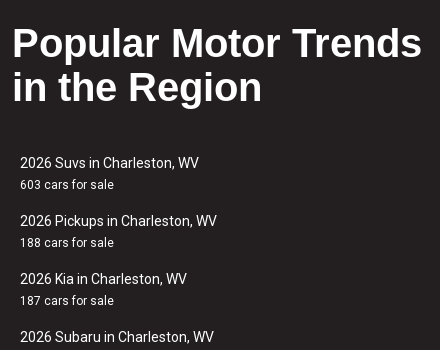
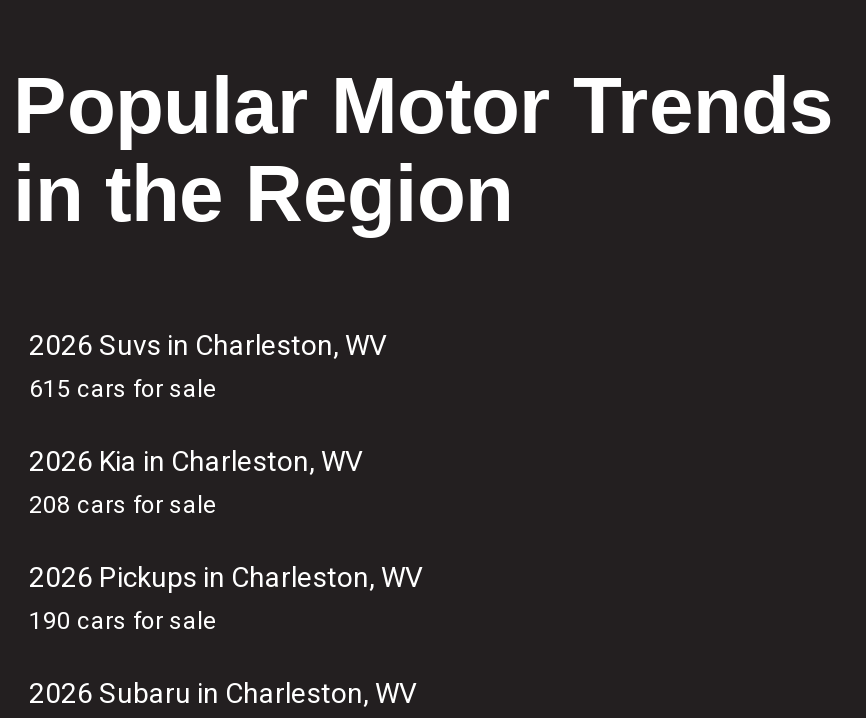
[20,178,114,192] 603 cars for sale -> [29,374,217,518] 615 cars for sale | 208 cars for sale
moved [20,213,217,229] -> [29,560,423,592]: 2026 Pickups in Charleston, WV
[20,236,114,308] 188 cars for sale | 187 cars for sale -> [29,606,217,634] 190 cars for sale
moved [20,271,187,287] -> [29,444,363,476]: 2026 Kia in Charleston, WV

